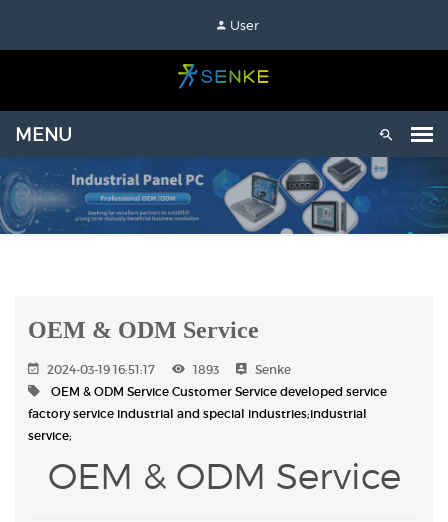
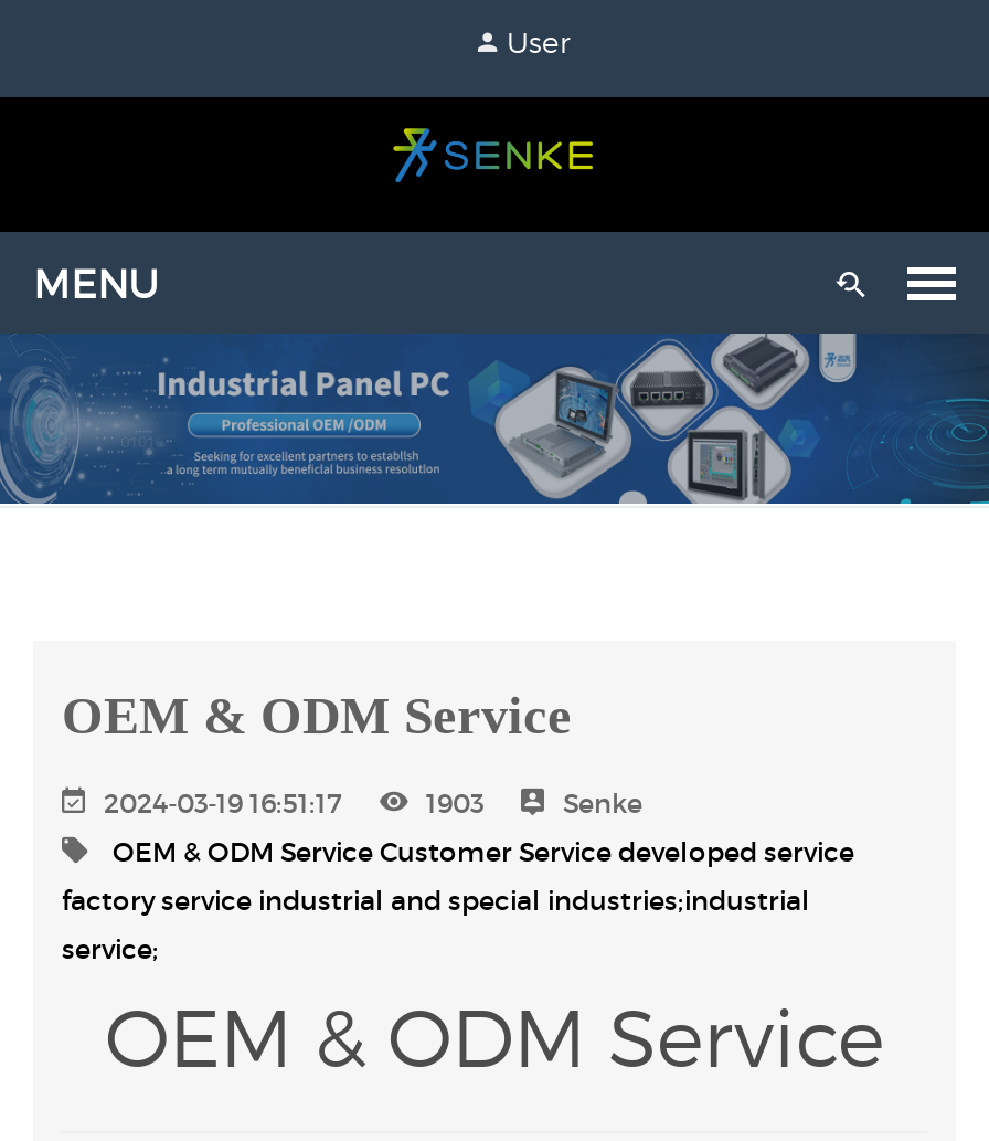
[193,362,219,377] 1893 -> [426,786,483,820] 1903

